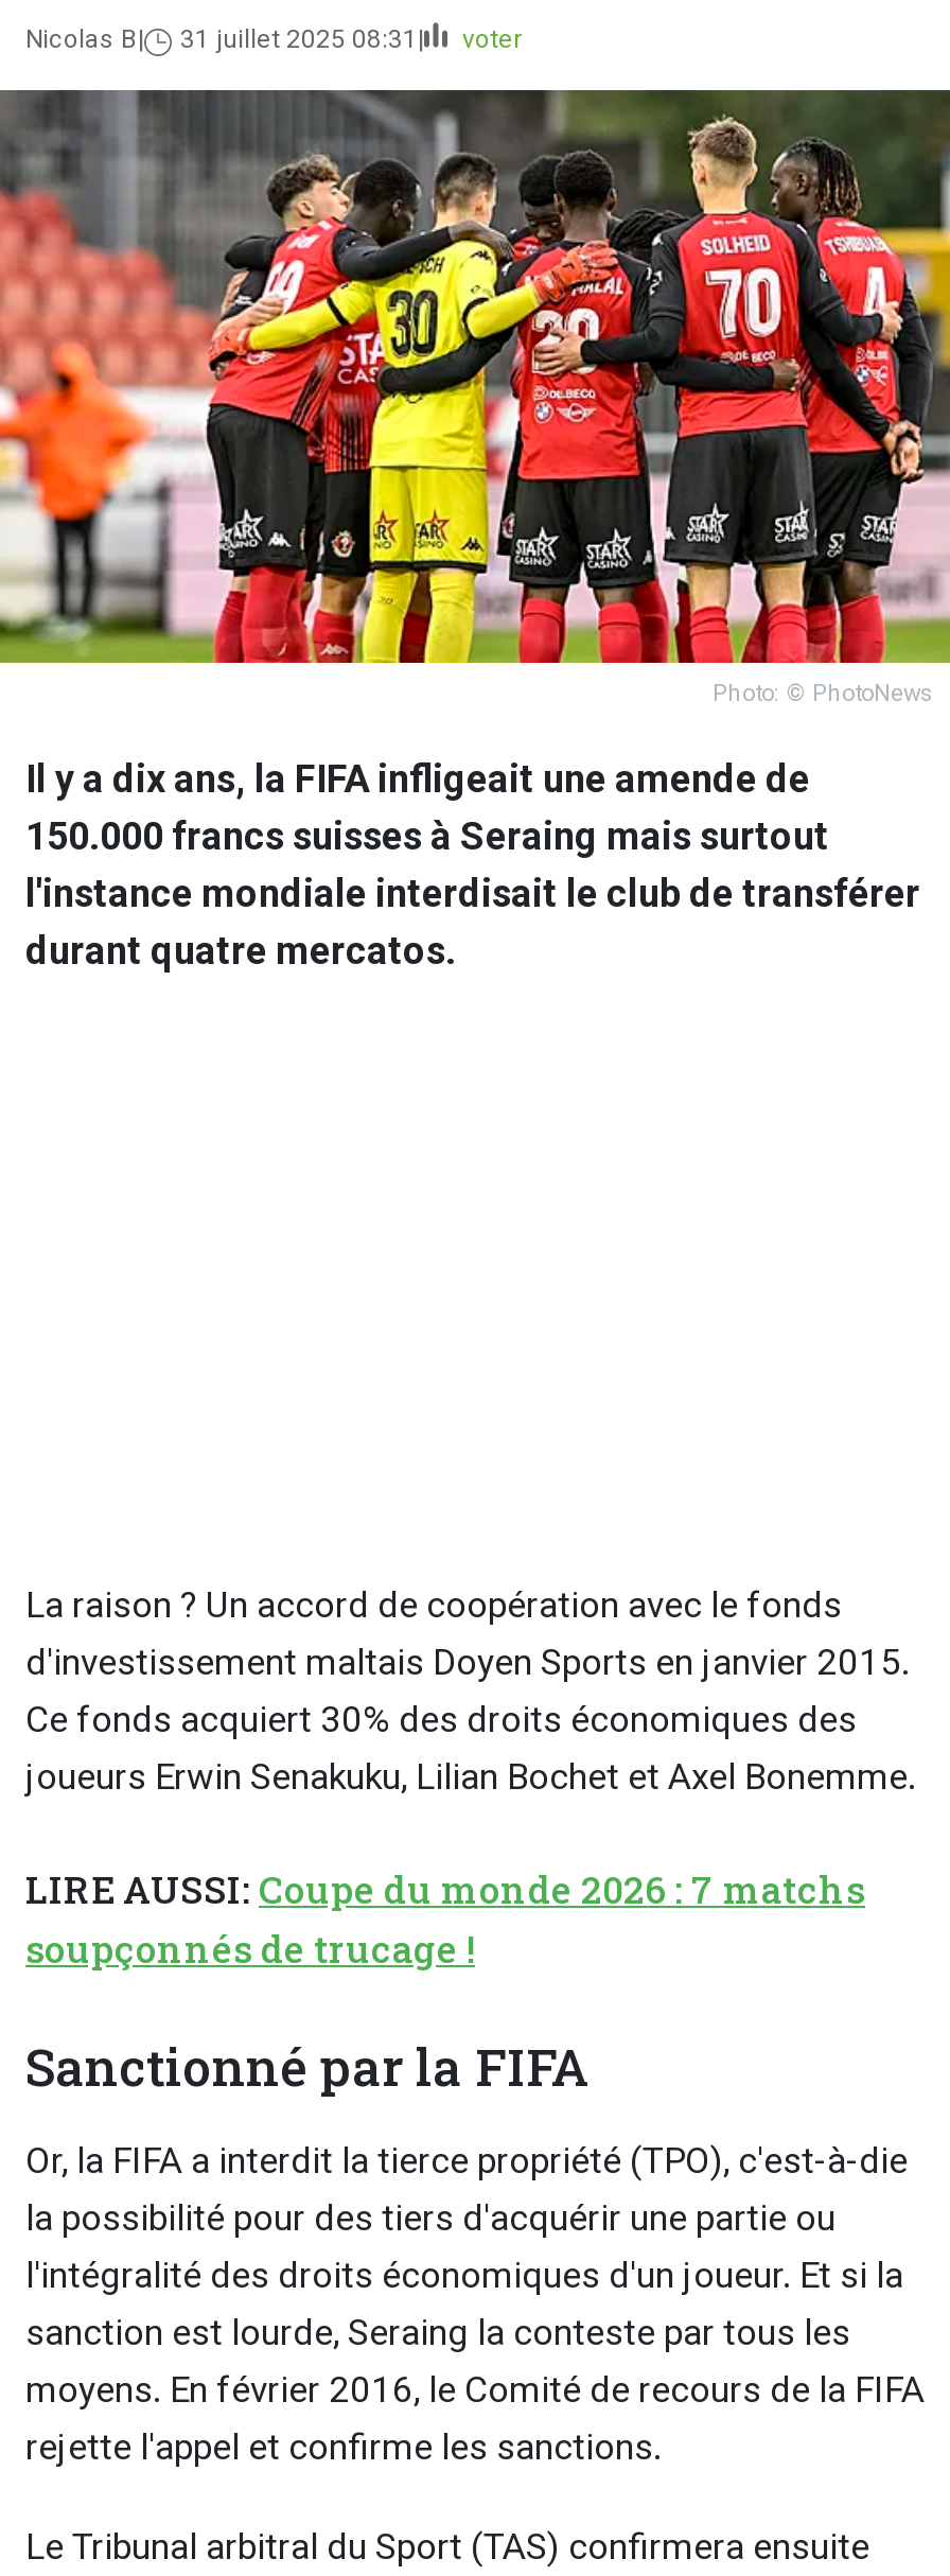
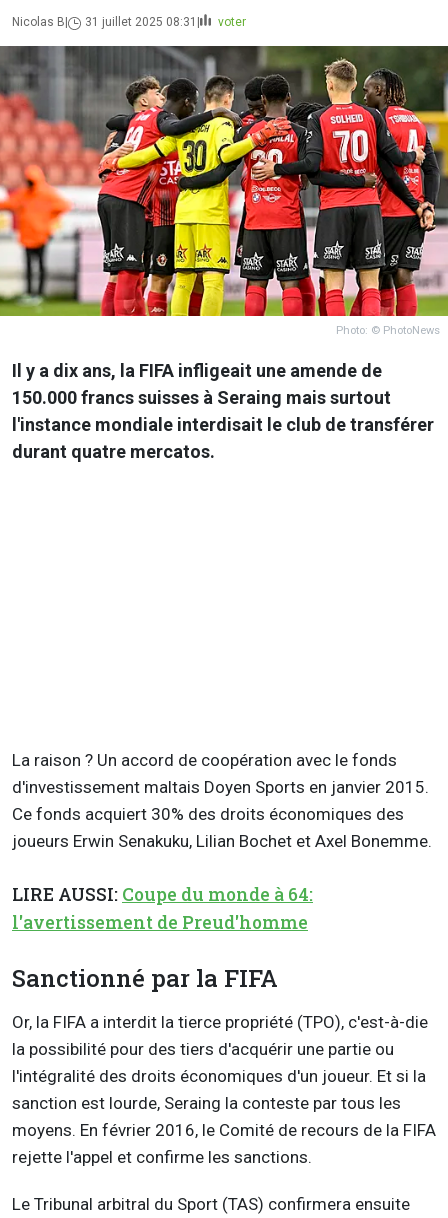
[25,1865,865,1974] LIRE AUSSI: Coupe du monde 2026 : 7 matchs | soupçonnés de trucage ! -> [12,883,313,934] LIRE AUSSI: Coupe du monde à 64: | l'avertissement de Preud'homme

